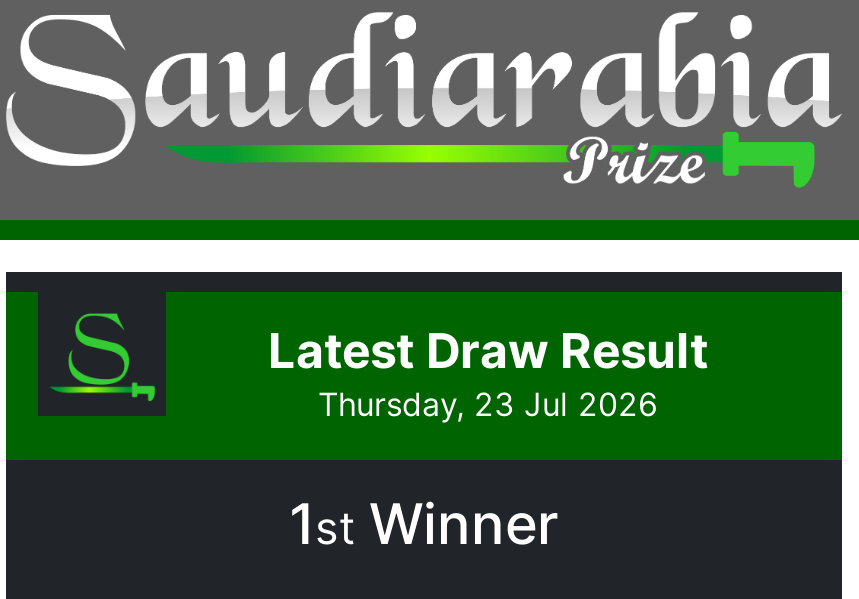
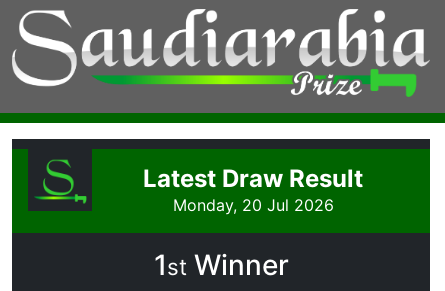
[318,385,658,425] Thursday, 23 Jul 2026 -> [172,195,333,215] Monday, 20 Jul 2026

